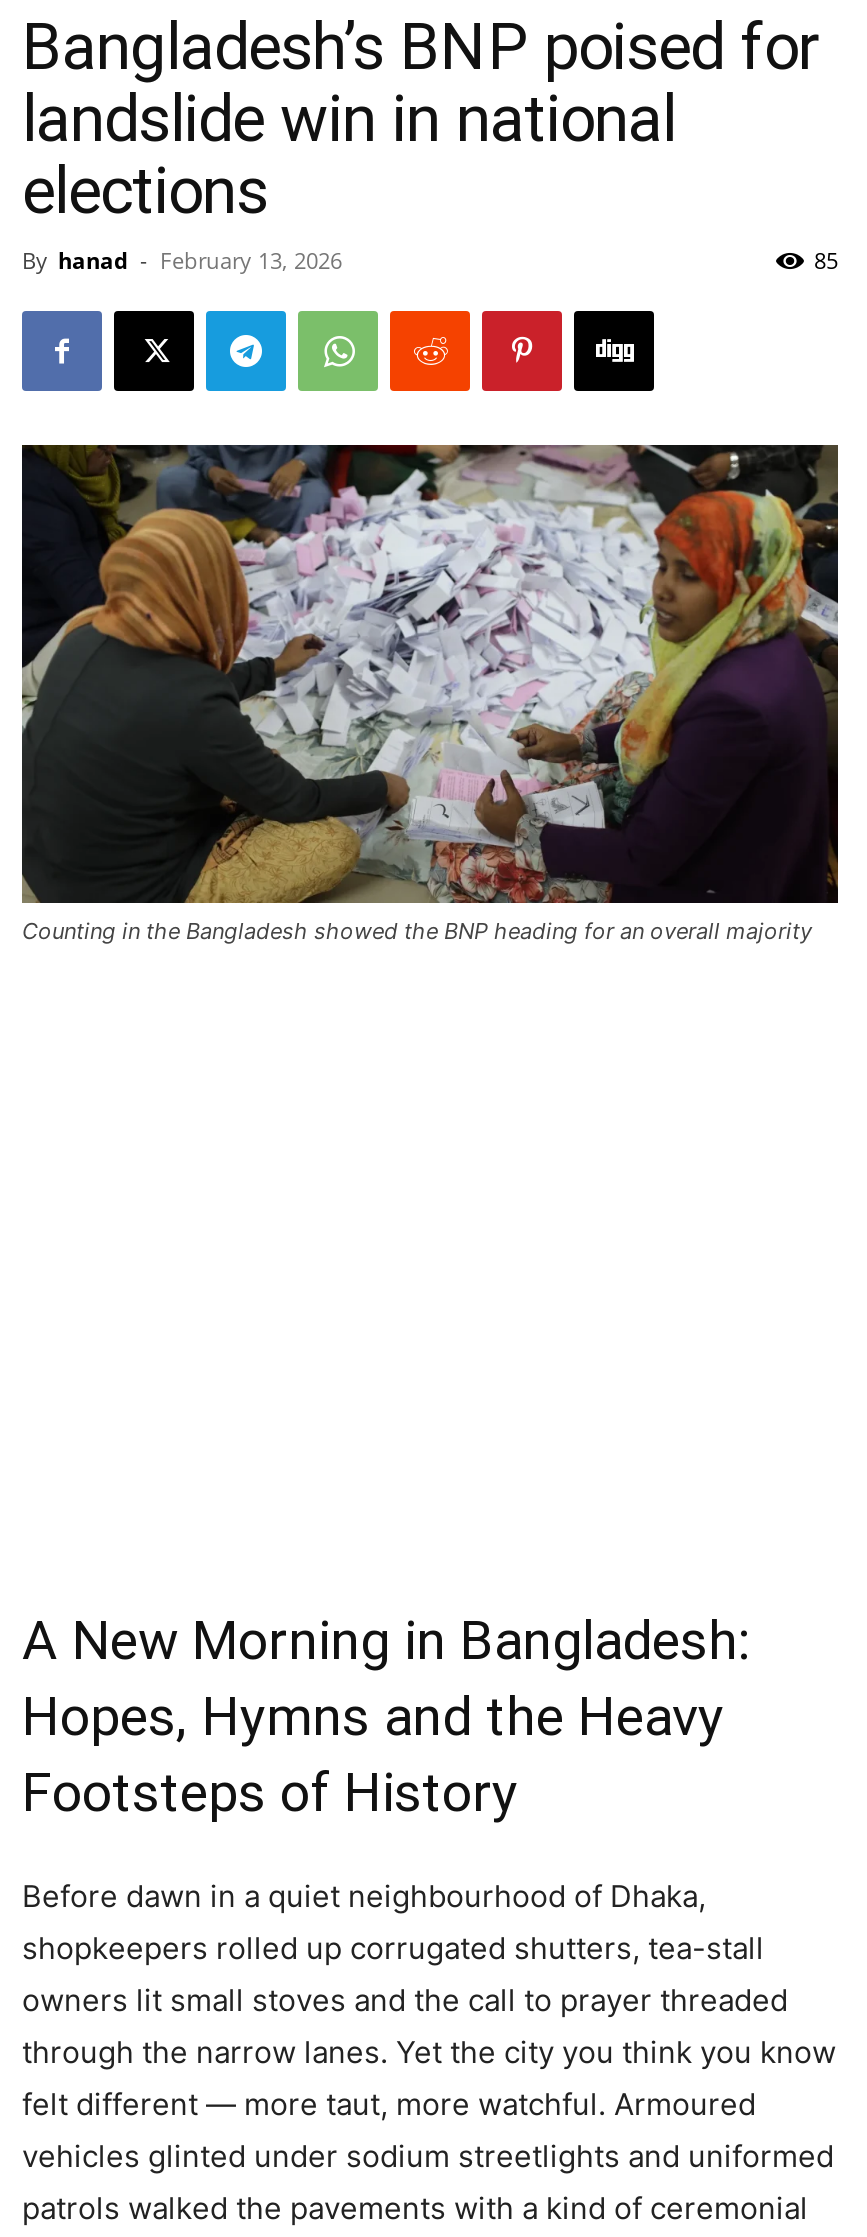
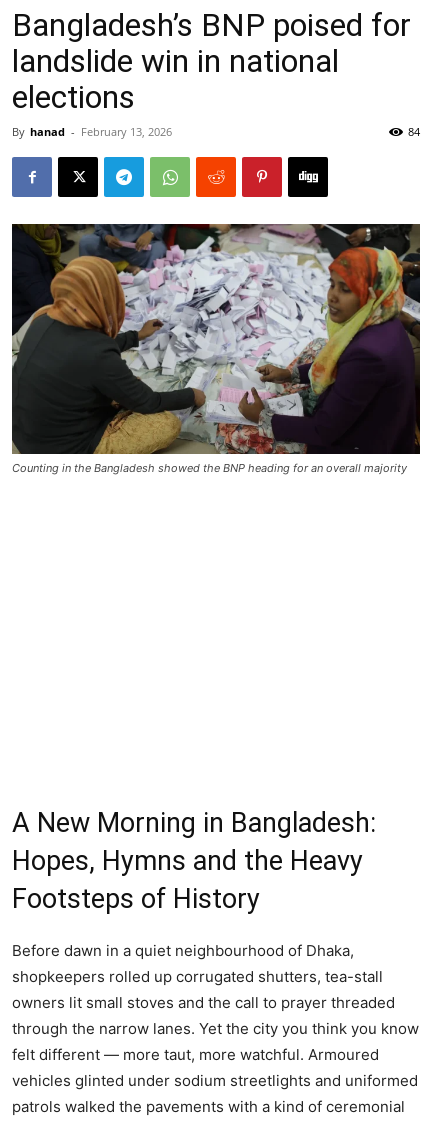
[814,245,838,275] 85 -> [408,124,420,139] 84

